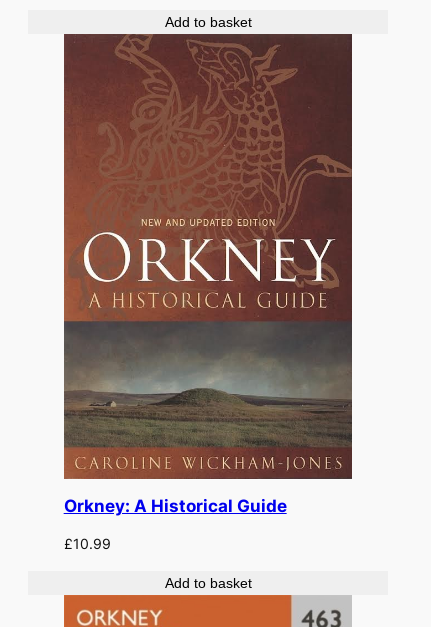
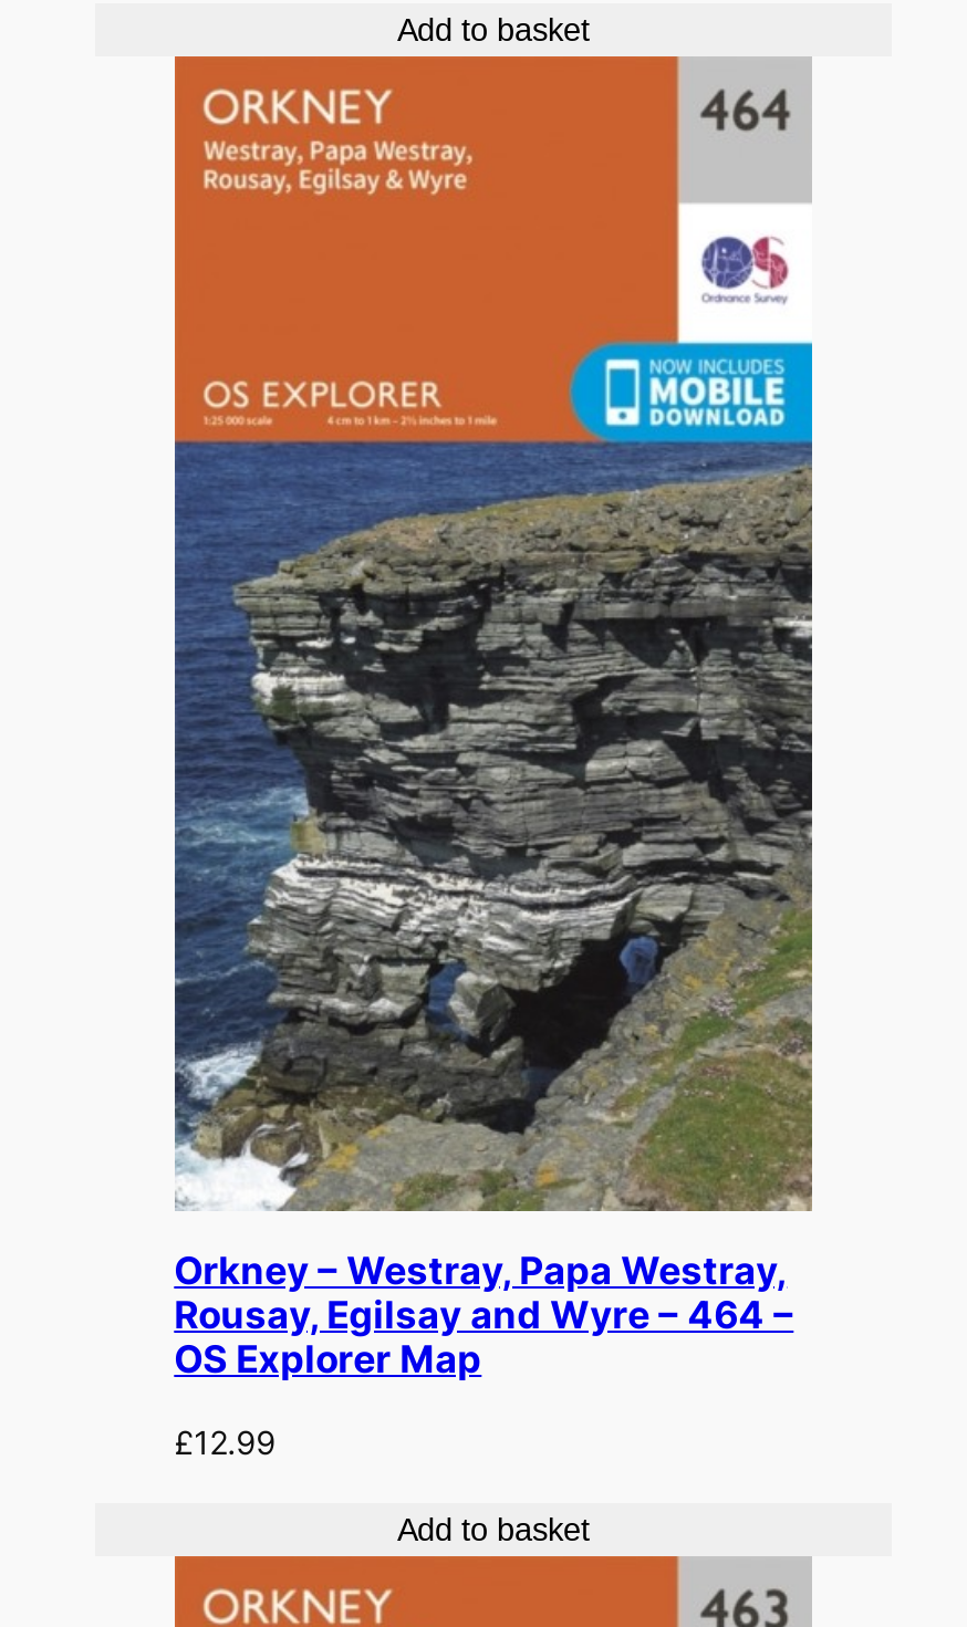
[63,33,353,448] [image] -> [173,54,814,1213] [image]
[64,496,287,516] Orkney: A Historical Guide -> [174,1249,794,1381] Orkney – Westray, Papa Westray, | Rousay, Egilsay and Wyre – 464 – | OS Explorer Map
[64,535,111,552] £10.99 -> [174,1423,276,1460] £12.99

